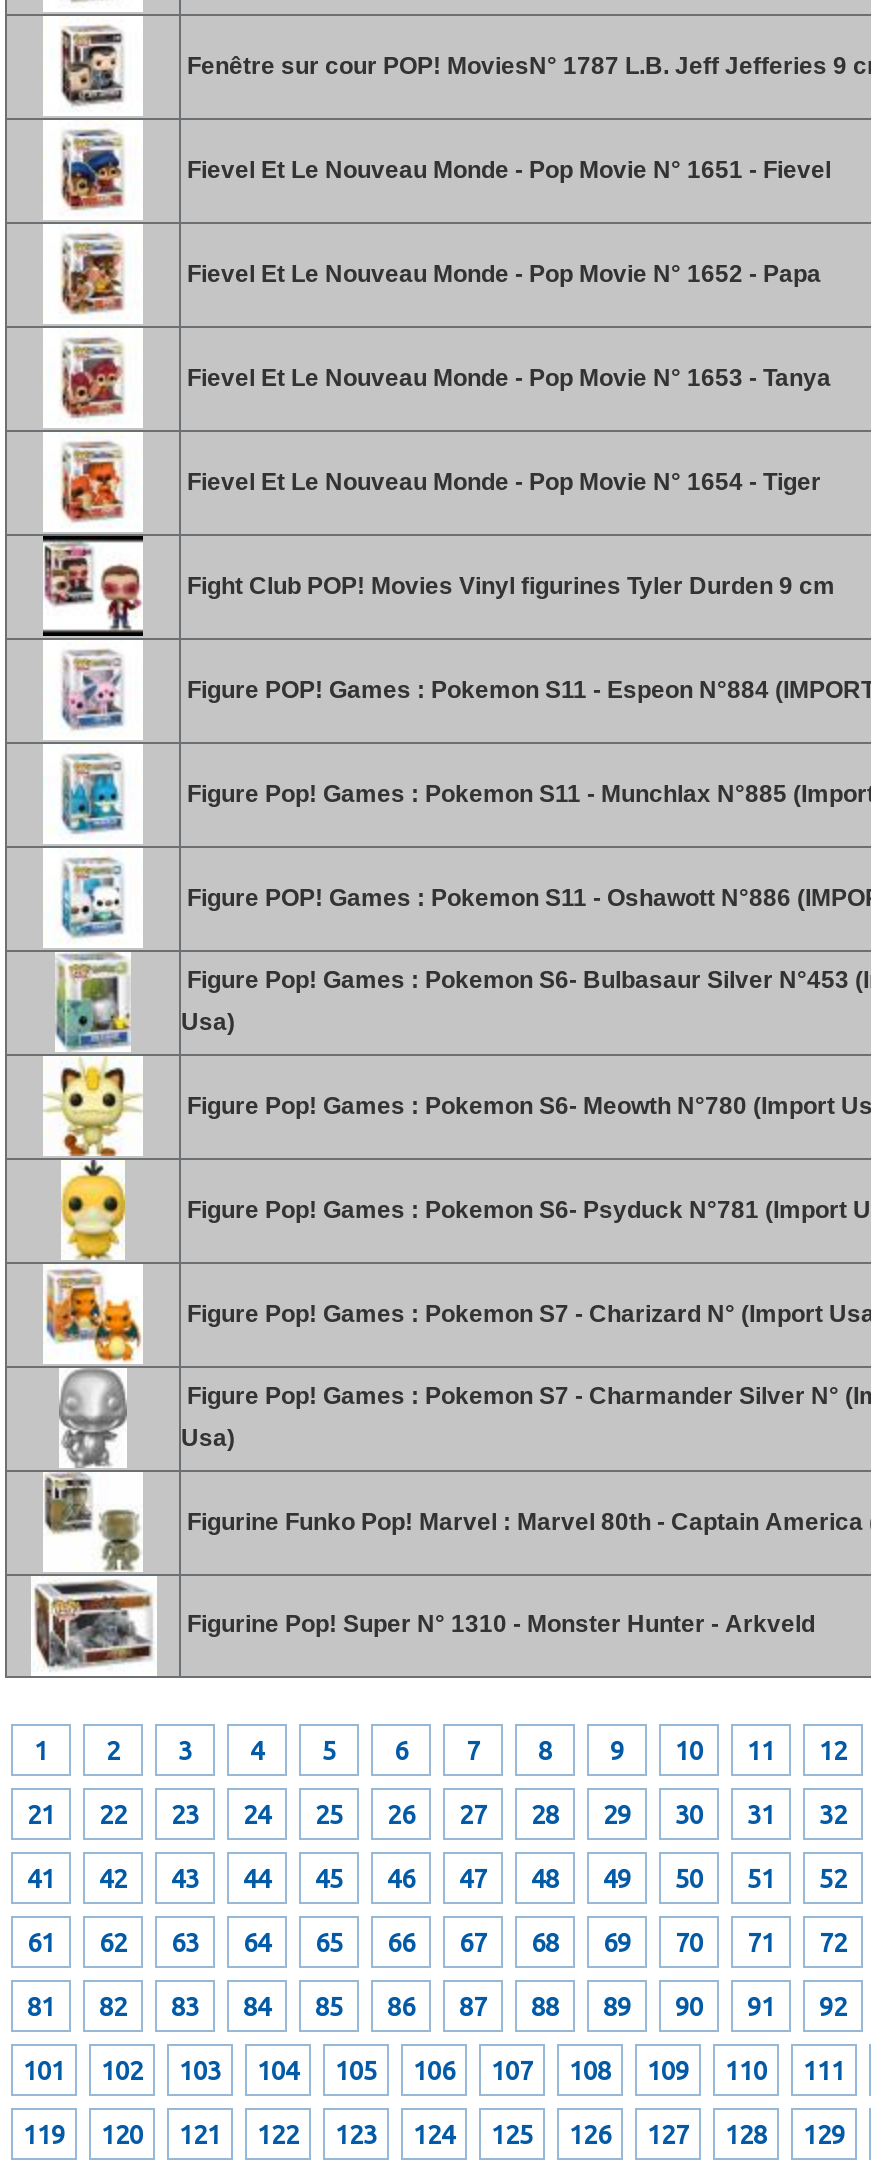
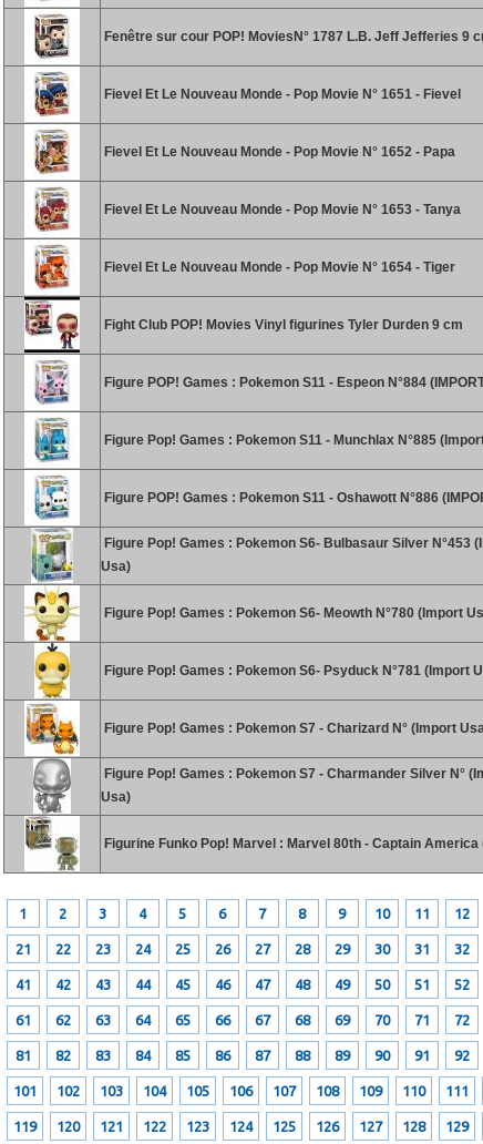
[31,1580,815,1676] [image] | Figurine Pop! Super N° 1310 - Monster Hunter - Arkveld -> none

